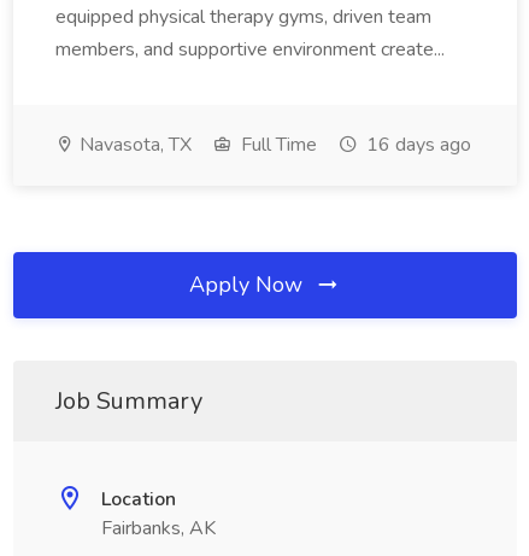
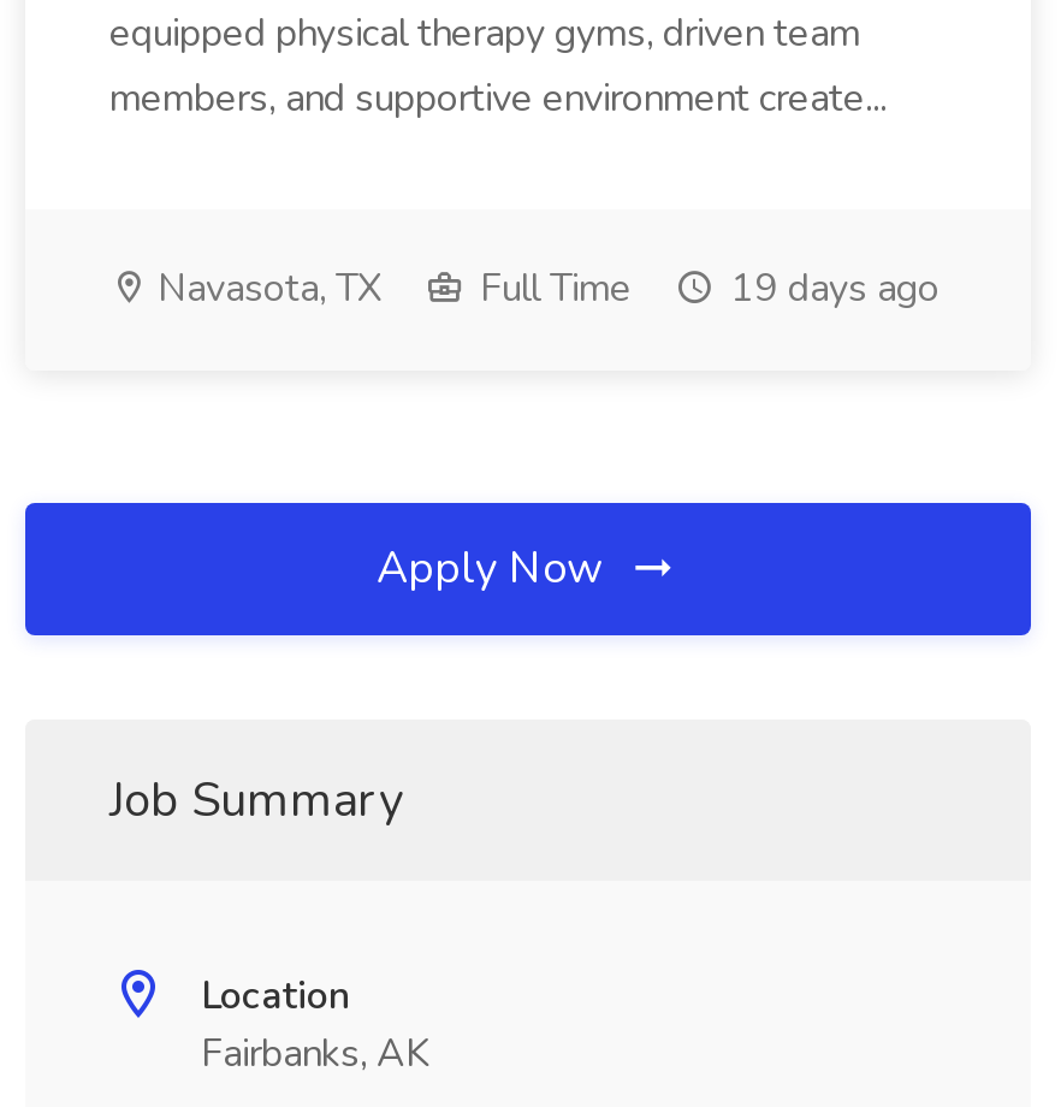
[75,131,471,158] Navasota, TX Full Time 16 days ago -> [148,262,940,315] Navasota, TX Full Time 19 days ago

